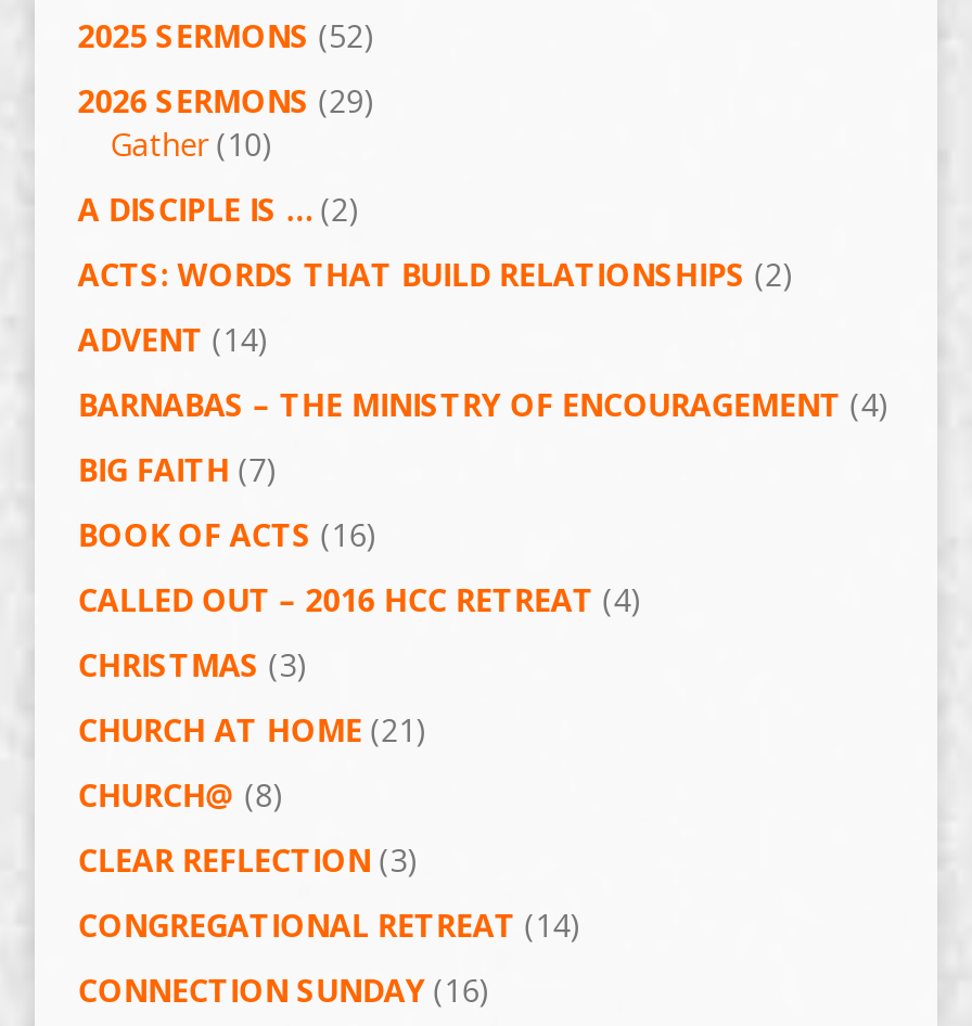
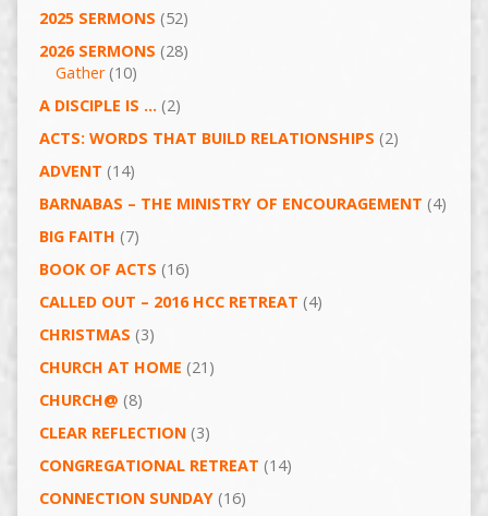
[77,81,375,123] 2026 SERMONS (29) -> [39,41,188,62] 2026 SERMONS (28)

